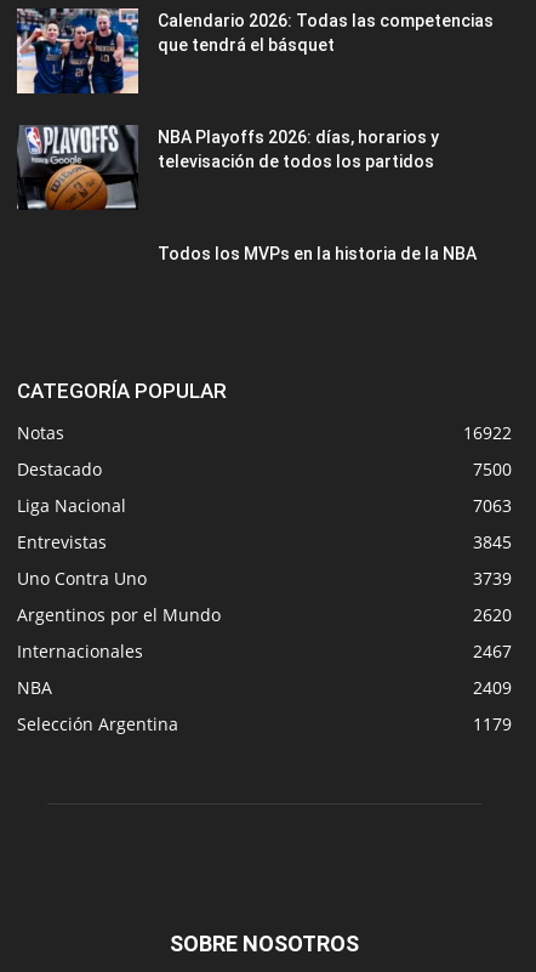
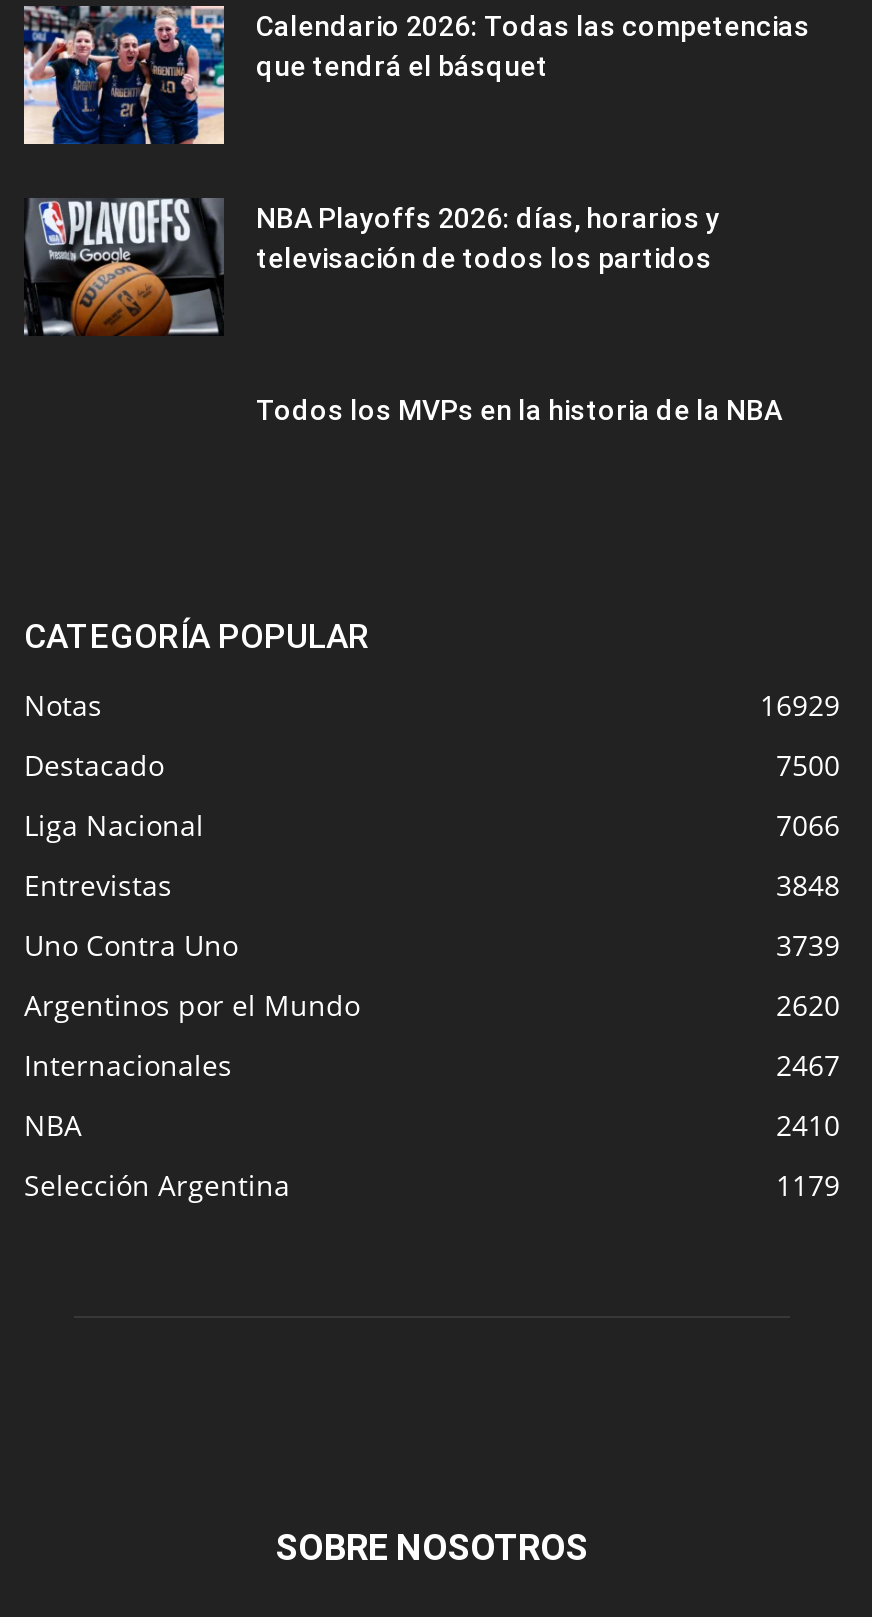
[463,421,512,444] 16922 -> [760,685,840,723] 16929
[473,493,512,516] 7063 -> [776,805,840,843] 7066
[473,530,512,553] 3845 -> [776,865,840,903] 3848
[473,675,512,698] 2409 -> [776,1105,840,1143] 2410

